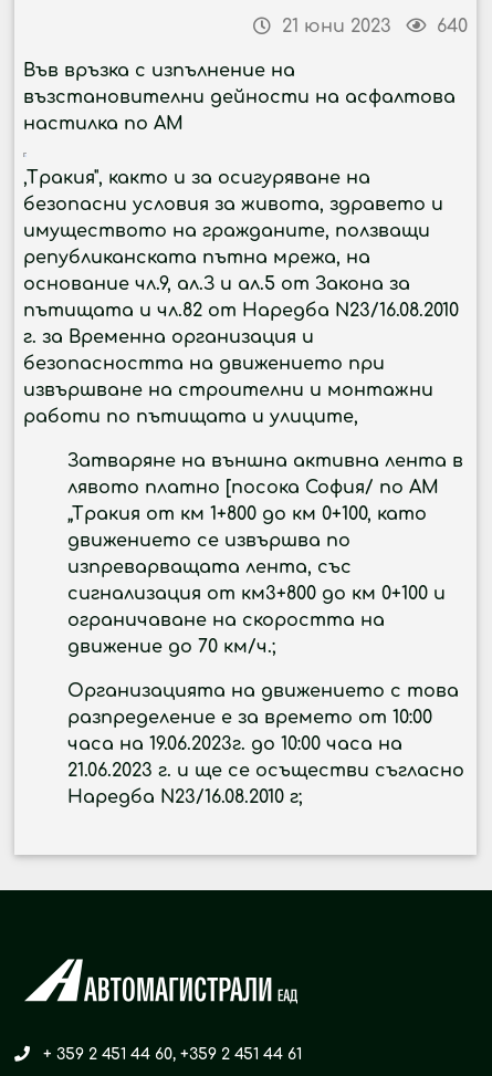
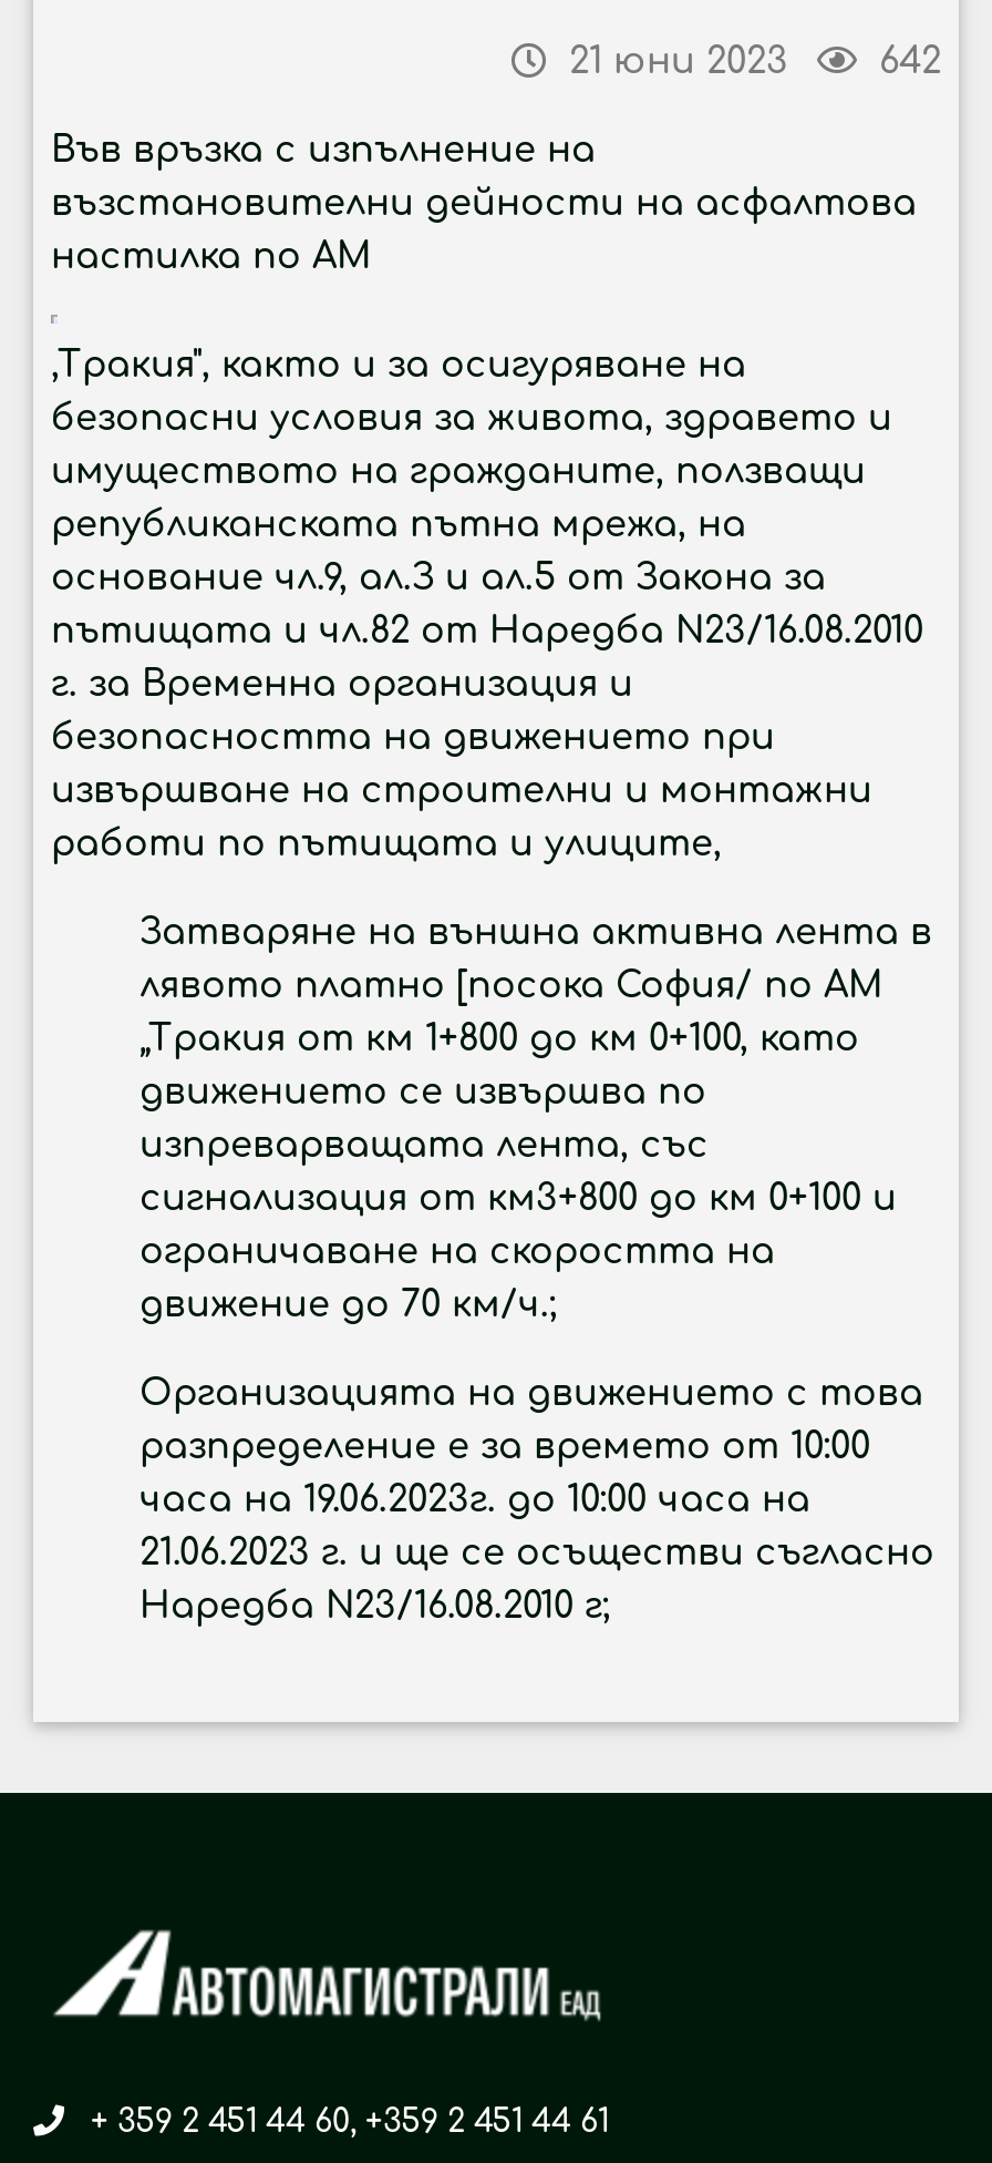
[437,17,468,36] 640 -> [879,42,941,82] 642

